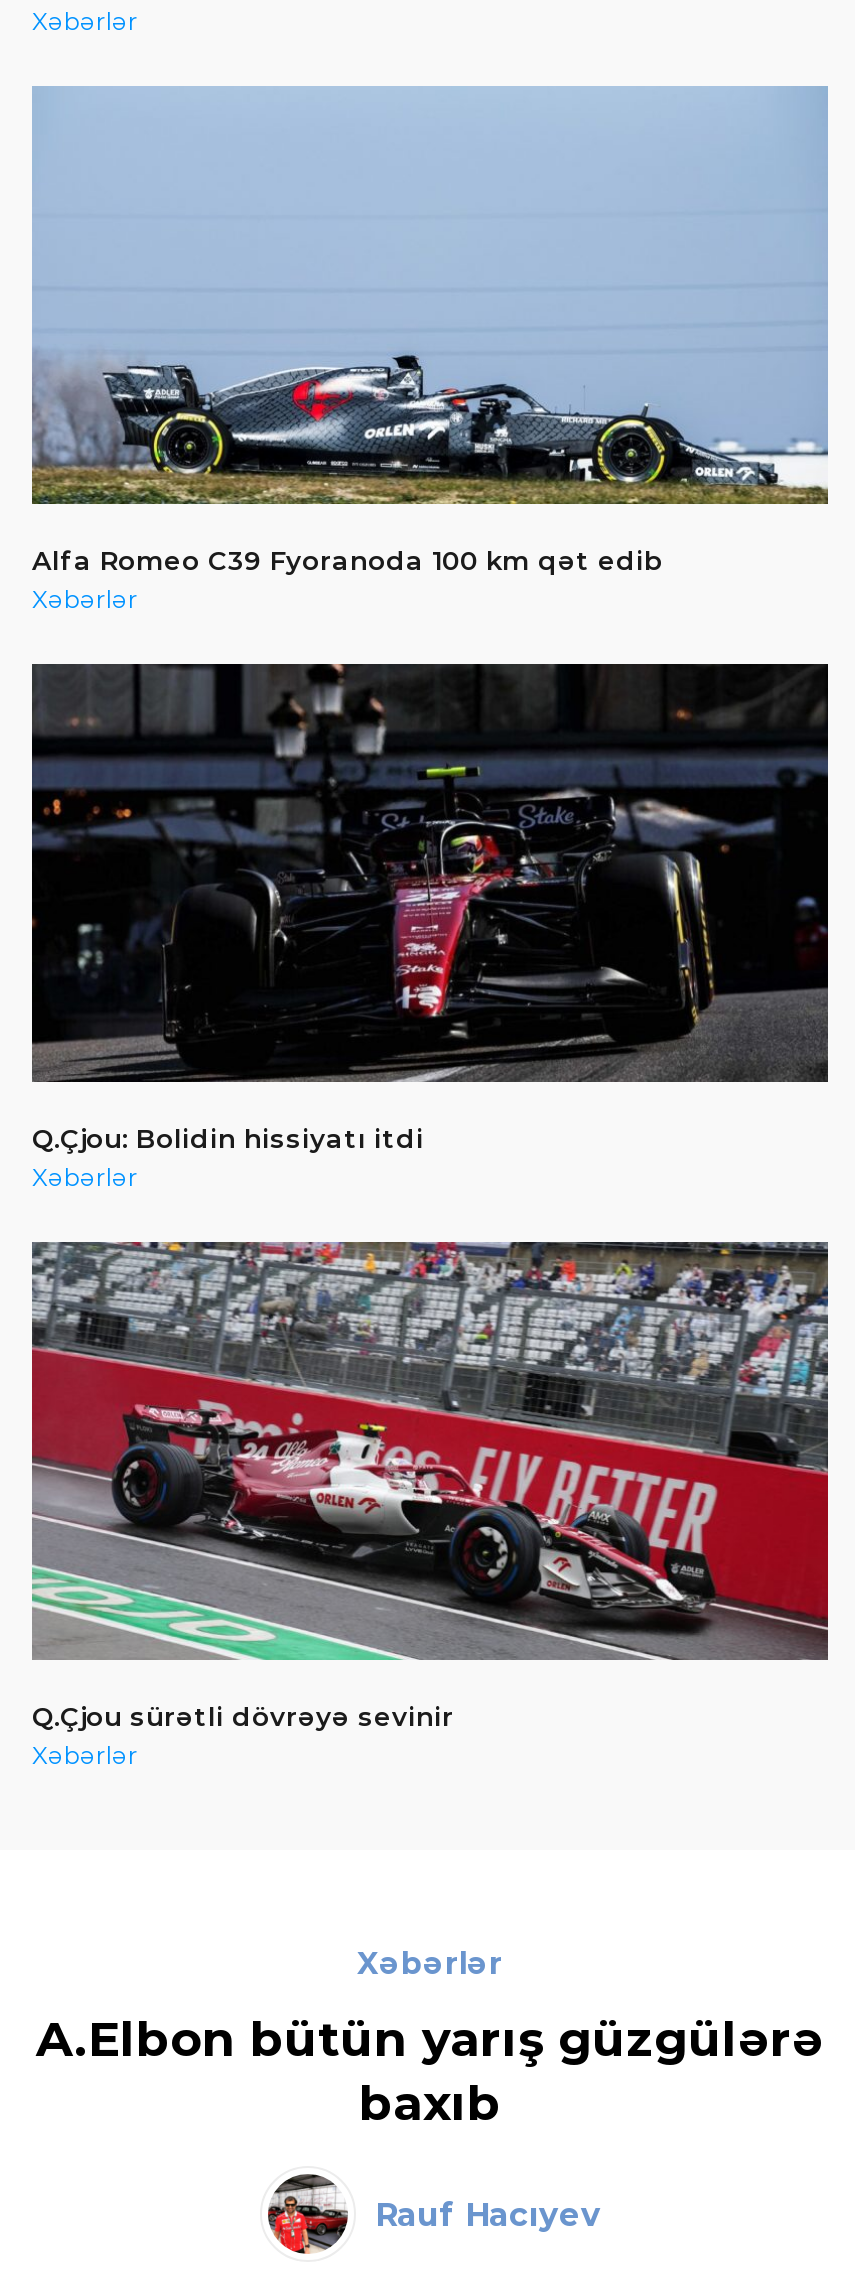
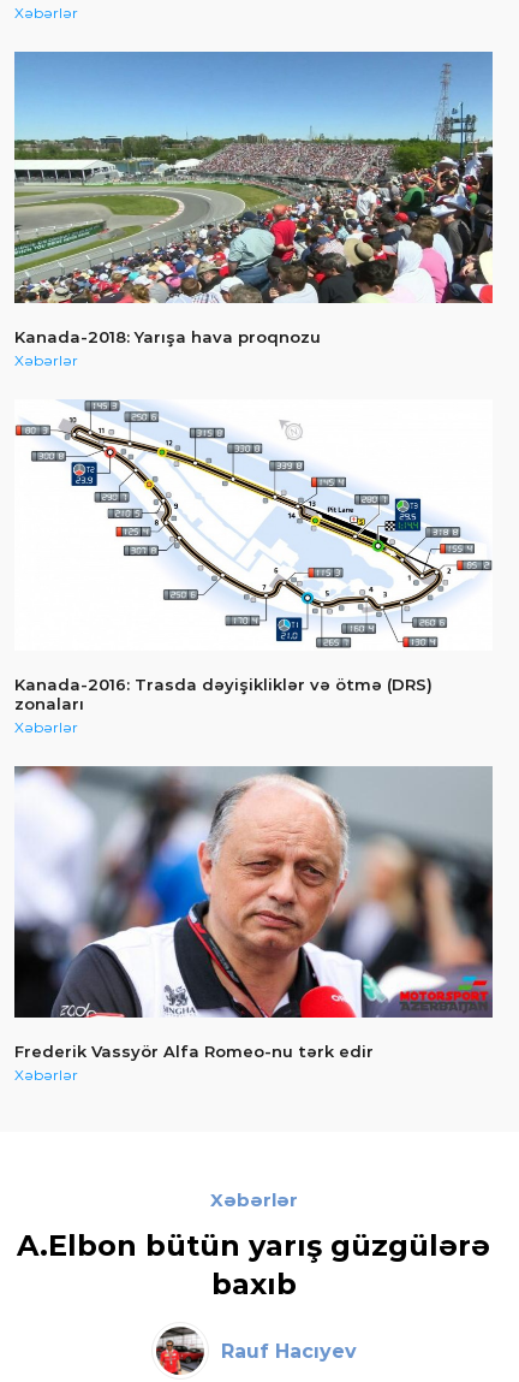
[32,88,830,576] [image] | Alfa Romeo C39 Fyoranoda 100 km qət edib -> [13,52,494,347] [image] | Kanada-2018: Yarışa hava proqnozu
[30,662,830,1154] [image] | Q.Çjou: Bolidin hissiyatı itdi -> [14,399,493,713] [image] | Kanada-2016: Trasda dəyişikliklər və ötmə (DRS) | zonaları
[30,1242,830,1732] [image] | Q.Çjou sürətli dövrəyə sevinir -> [13,766,494,1061] [image] | Frederik Vassyör Alfa Romeo-nu tərk edir

